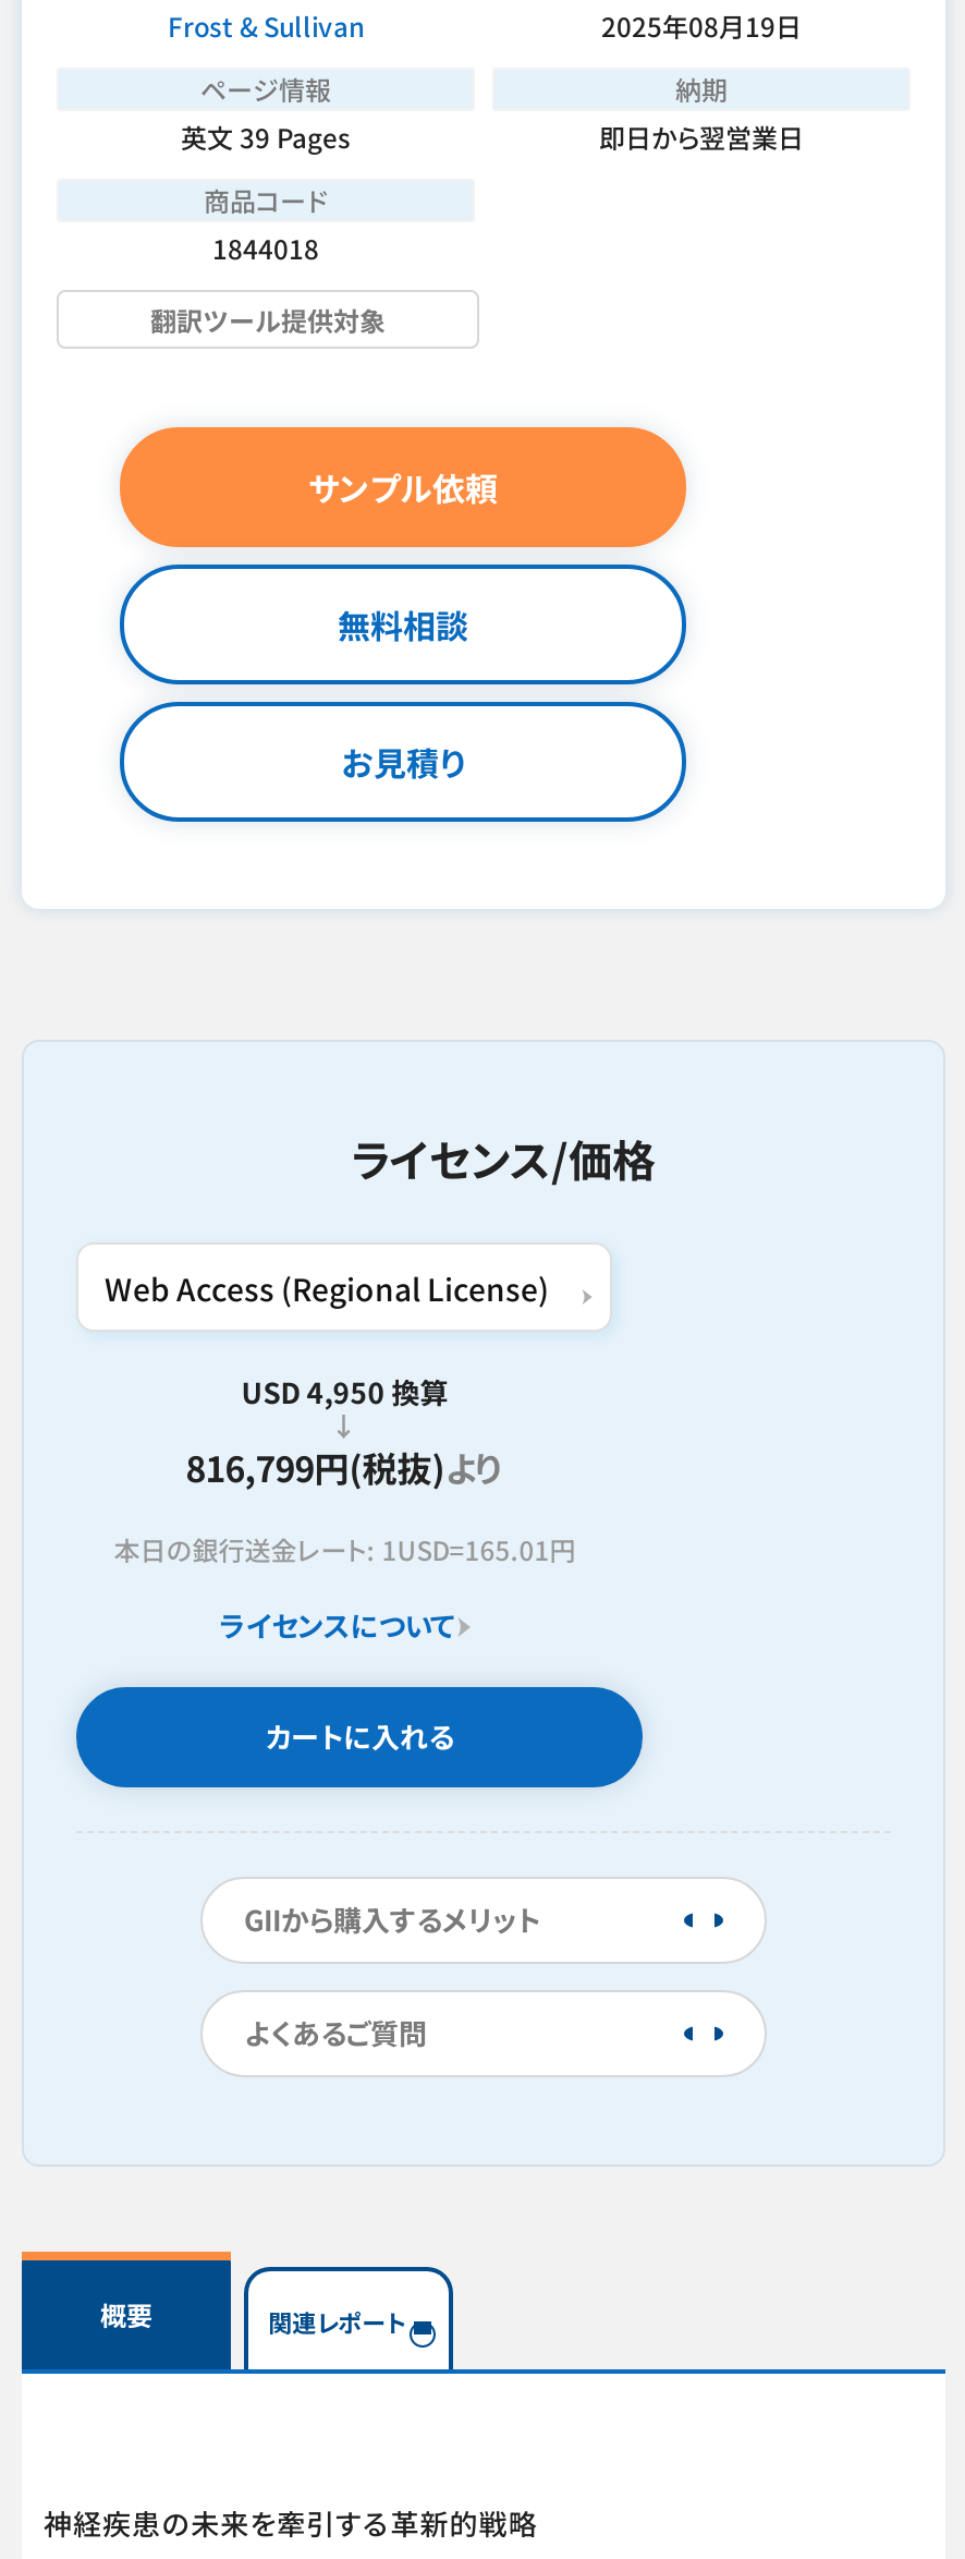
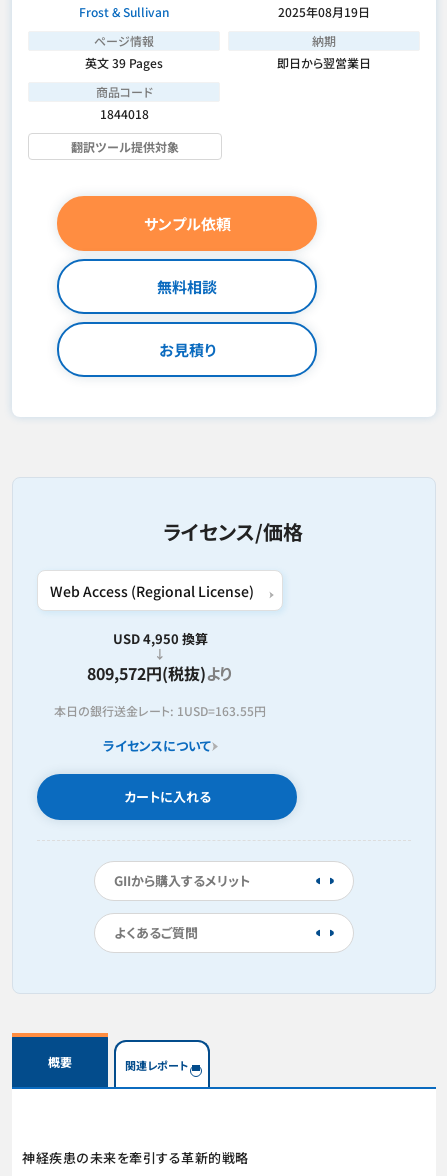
[186,1441,504,1493] 816,799円(税抜)より -> [87,661,233,685] 809,572円(税抜)より
[114,1530,576,1567] 本日の銀行送金レート: 1USD=165.01円 -> [54,702,266,719] 本日の銀行送金レート: 1USD=163.55円

